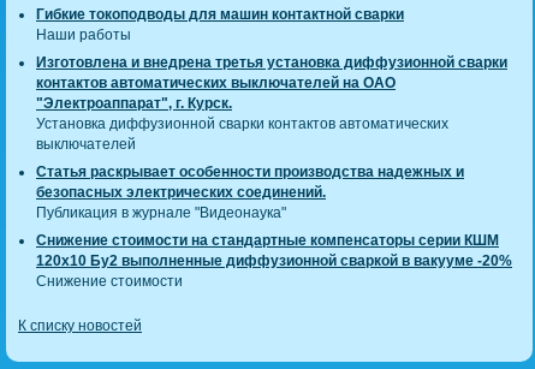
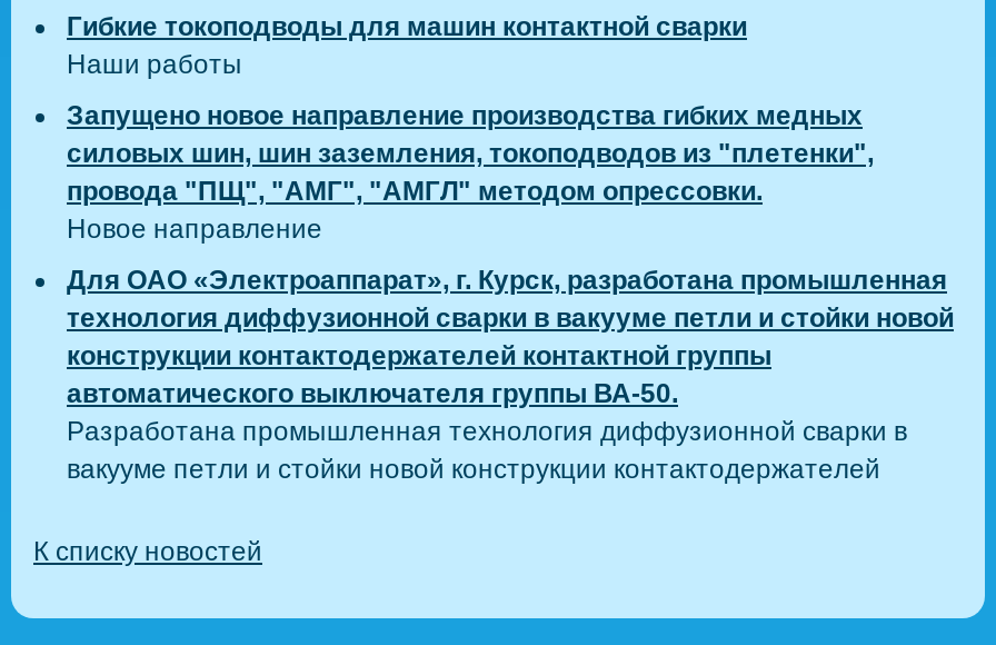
[36,54,512,290] Изготовлена и внедрена третья установка диффузионной сварки | контактов автоматических выключателей на ОАО | "Электроаппарат", г. Курск. | Установка диффузионной сварки контактов автоматических | выключателей | Статья раскрывает особенности производства надежных и | безопасных электрических соединений. | Публикация в журнале "Видеонаука" | Снижение стоимости на стандартные компенсаторы серии КШМ | 120х10 Бу2 выполненные диффузионной сваркой в вакууме -20% | Снижение стоимости -> [67,100,954,485] Запущено новое направление производства гибких медных | силовых шин, шин заземления, токоподводов из "плетенки", | провода "ПЩ", "АМГ", "АМГЛ" методом опрессовки. | Новое направление | Для ОАО «Электроаппарат», г. Курск, разработана промышленная | технология диффузионной сварки в вакууме петли и стойки новой | конструкции контактодержателей контактной группы | автоматического выключателя группы ВА-50. | Разработана промышленная технология диффузионной сварки в | вакууме петли и стойки новой конструкции контактодержателей

